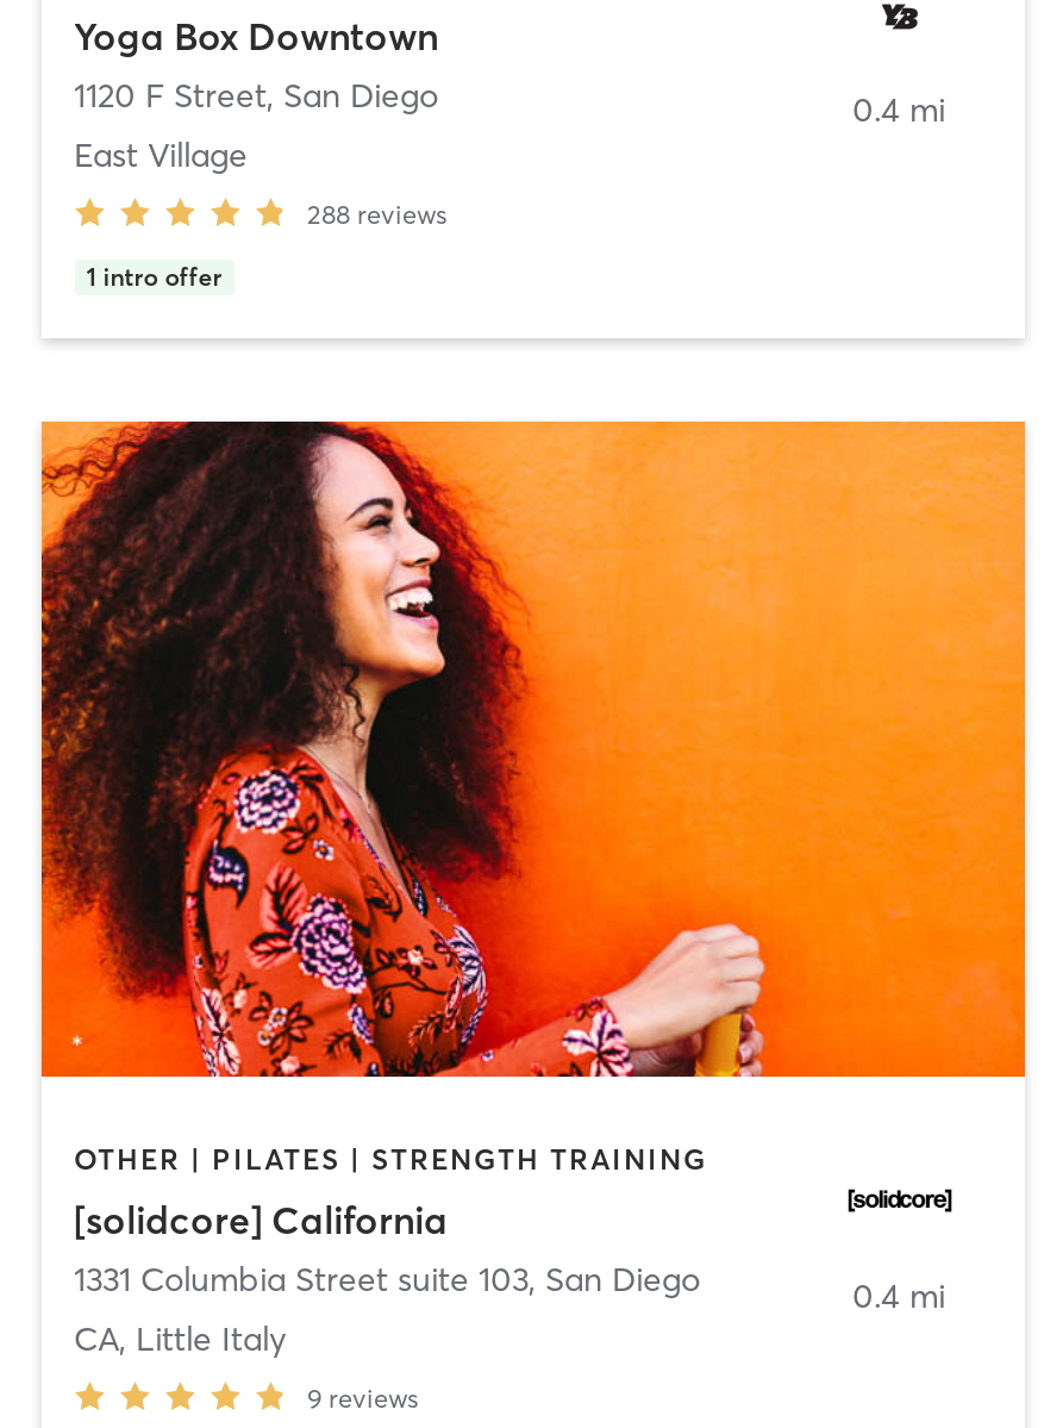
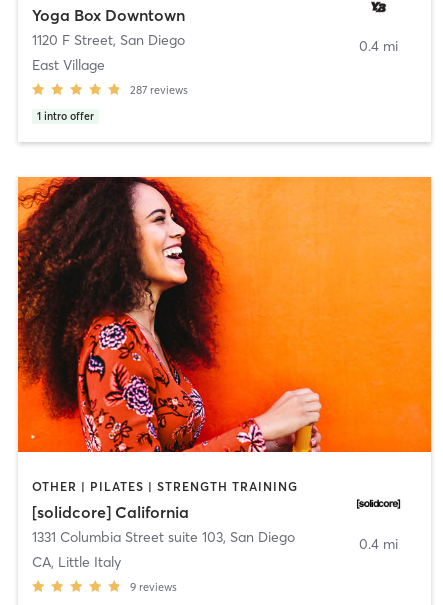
[307,198,448,231] 288 reviews -> [129,83,187,97] 287 reviews

